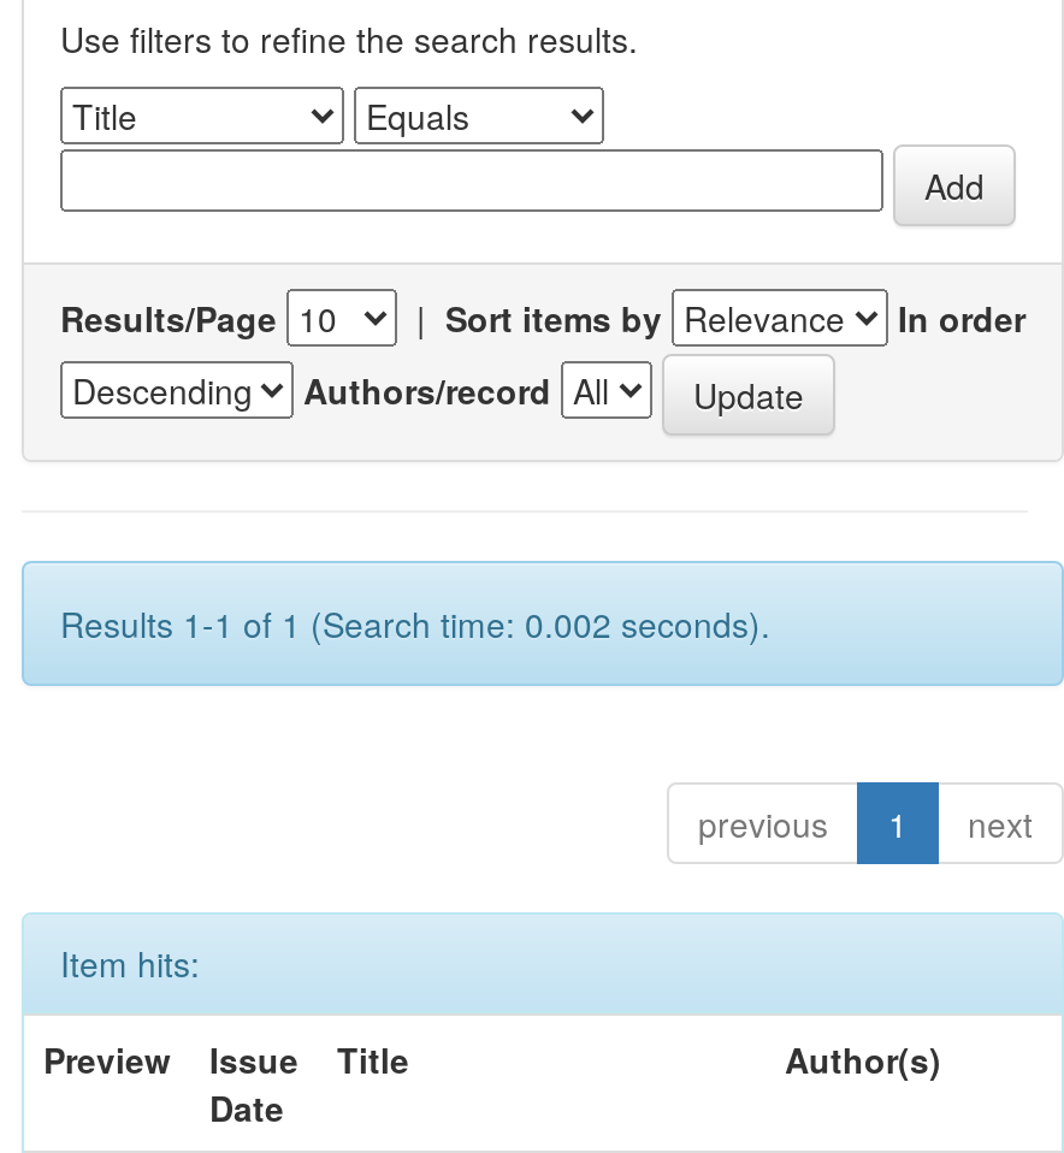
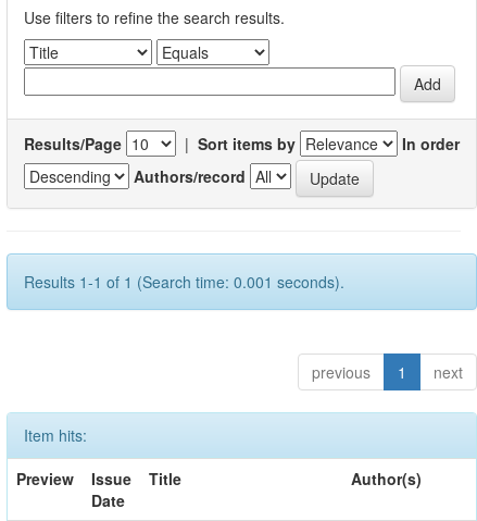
[60,599,770,648] Results 1-1 of 1 (Search time: 0.002 seconds). -> [24,271,344,293] Results 1-1 of 1 (Search time: 0.001 seconds).

